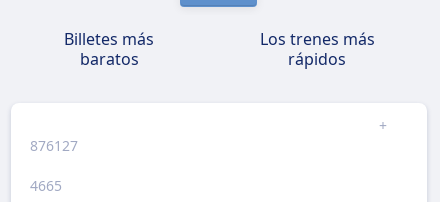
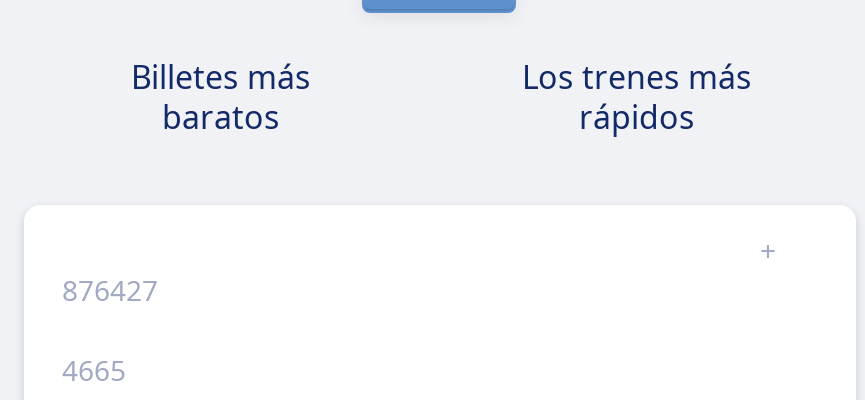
[30,136,78,155] 876127 -> [62,271,158,309] 876427

